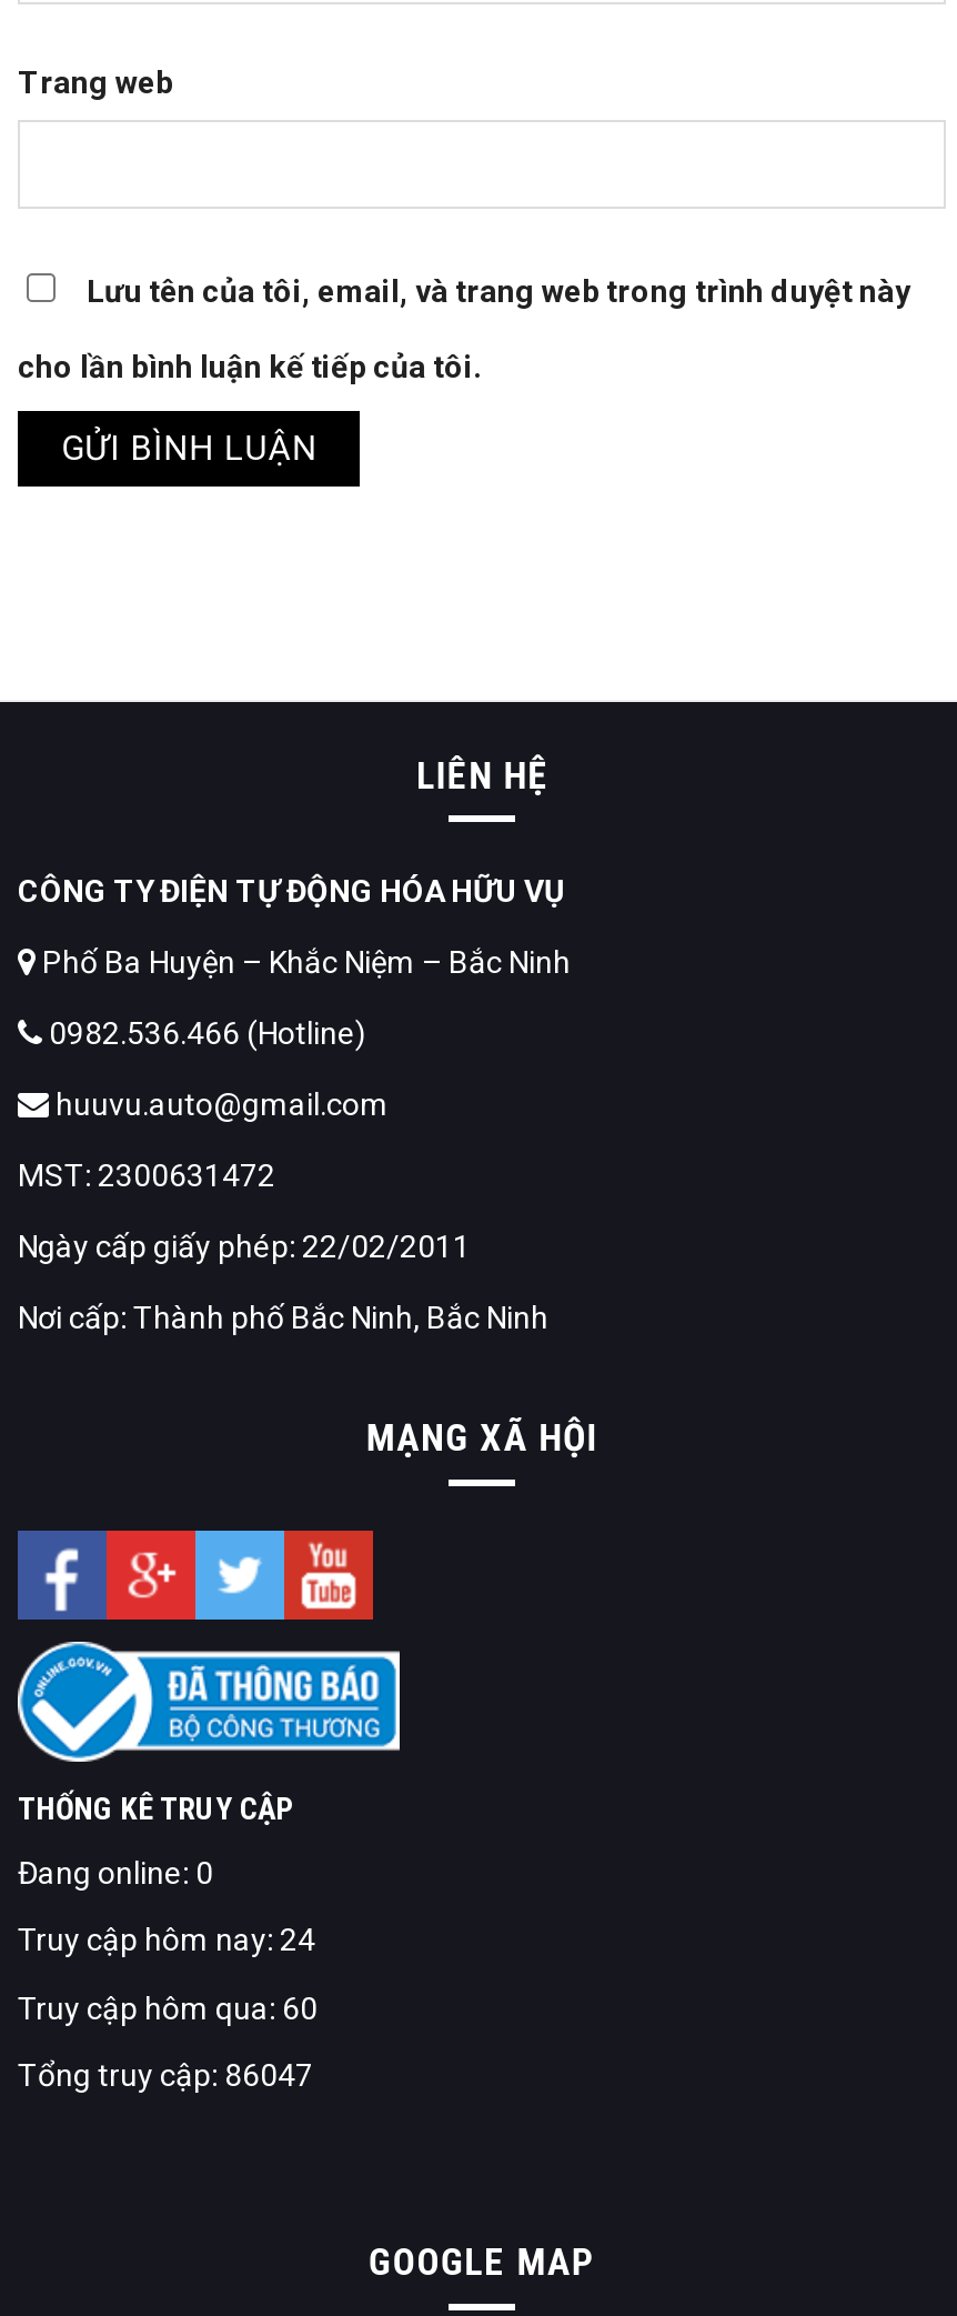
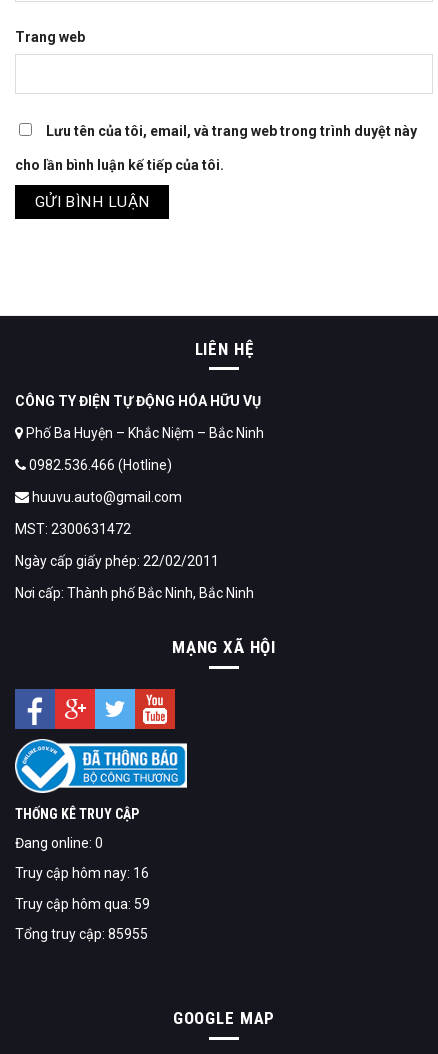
[18,1922,315,1958] Truy cập hôm nay: 24 -> [15,865,149,881] Truy cập hôm nay: 16
[18,1990,318,2025] Truy cập hôm qua: 60 -> [15,896,150,912] Truy cập hôm qua: 59
[18,2057,313,2093] Tổng truy cập: 86047 -> [15,926,148,942] Tổng truy cập: 85955

